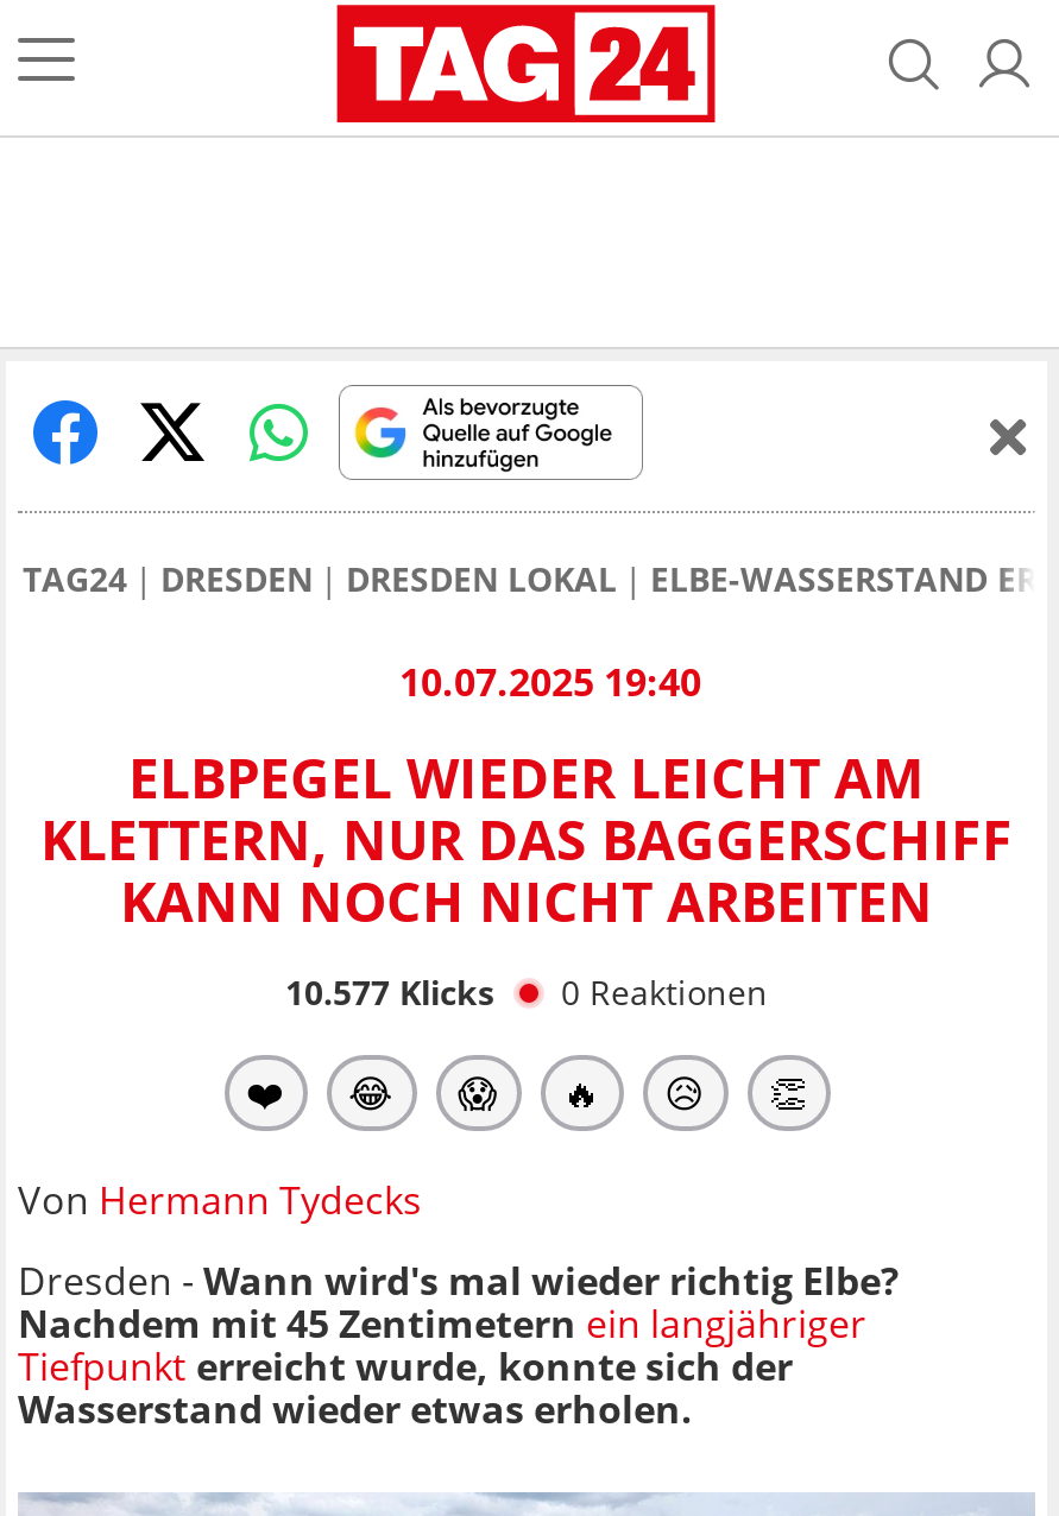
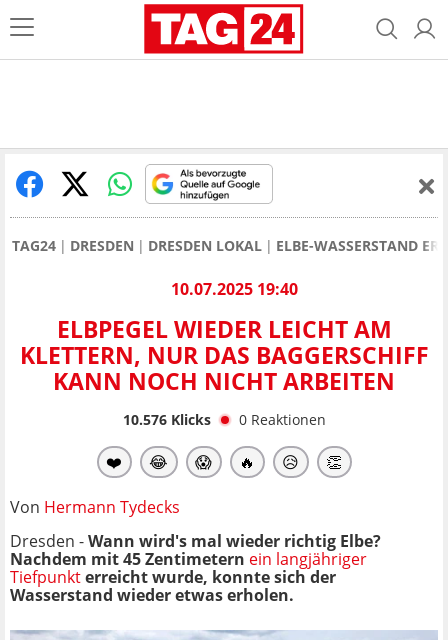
[285,969,768,1014] 10.577 Klicks 0 Reaktionen -> [122,410,325,429] 10.576 Klicks 0 Reaktionen

